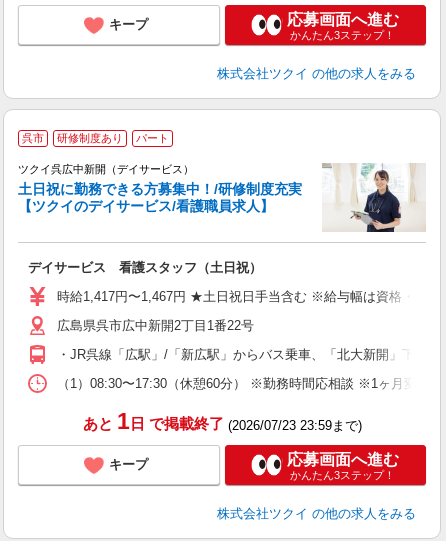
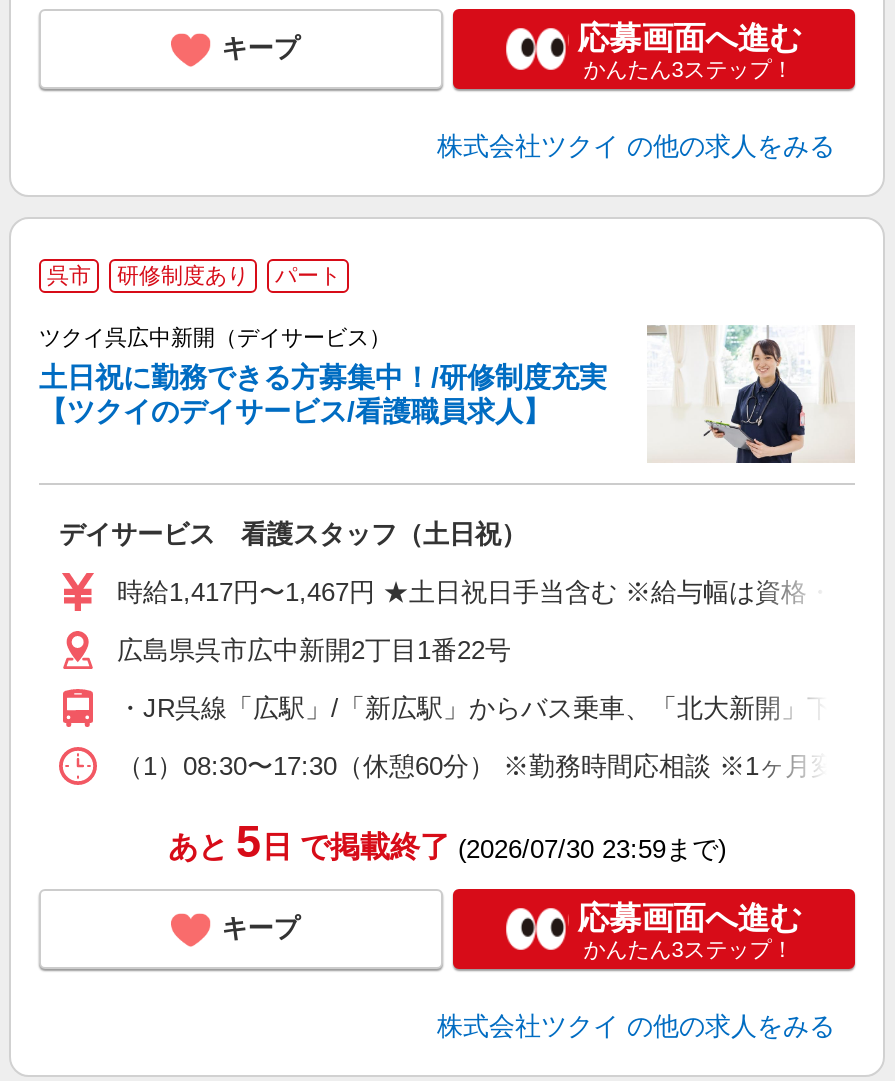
[82,409,361,434] あと 1日 で掲載終了(2026/07/23 23:59まで) -> [168,817,726,867] あと 5日 で掲載終了(2026/07/30 23:59まで)

